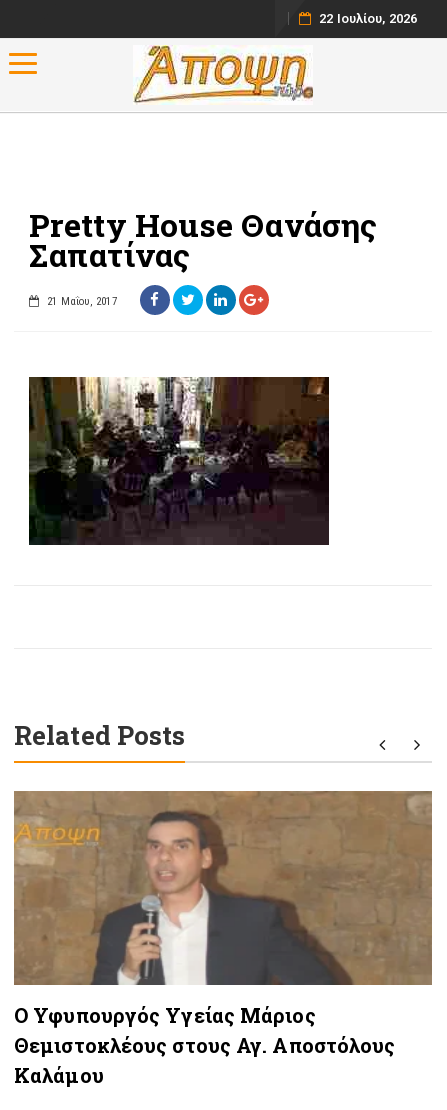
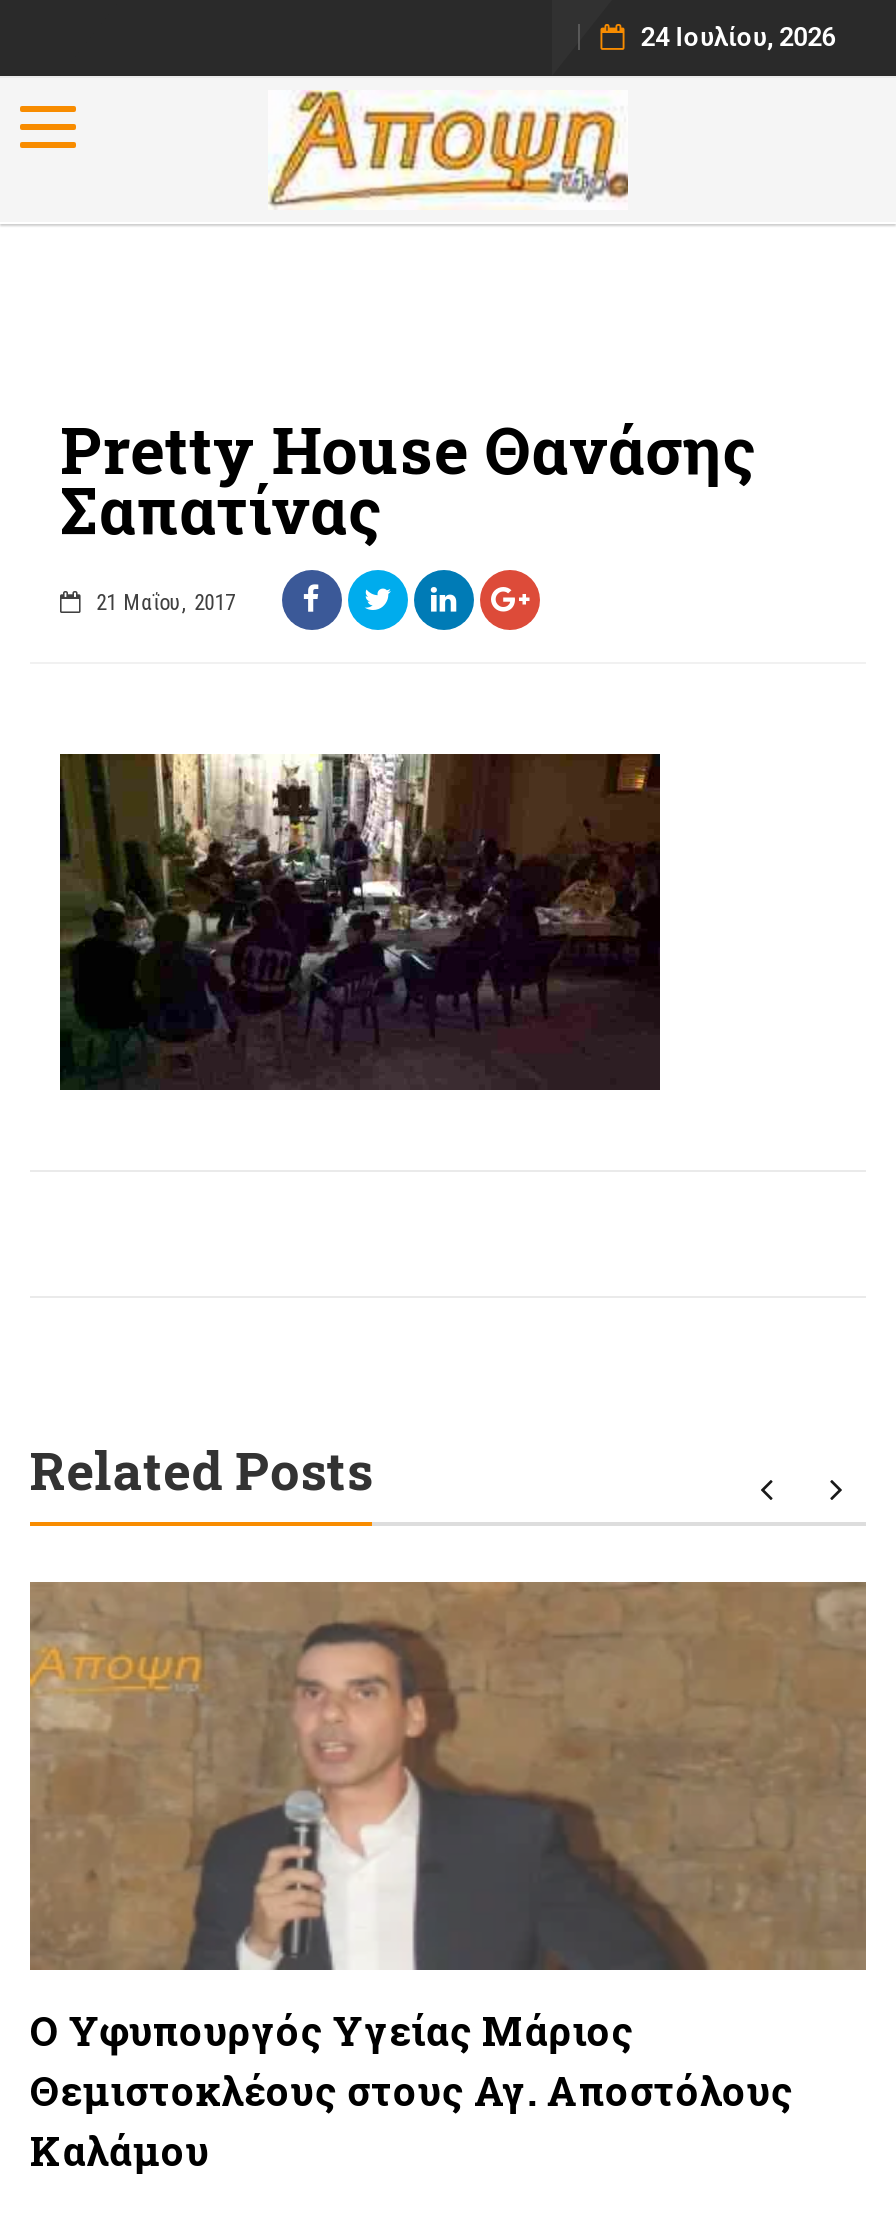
[319,11,417,26] 22 Ιουλίου, 2026 -> [641,22,836,52] 24 Ιουλίου, 2026

